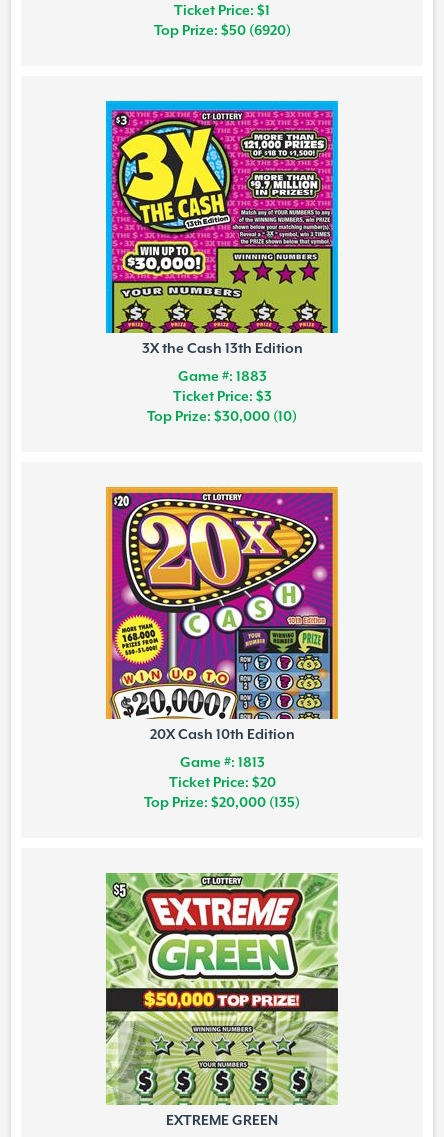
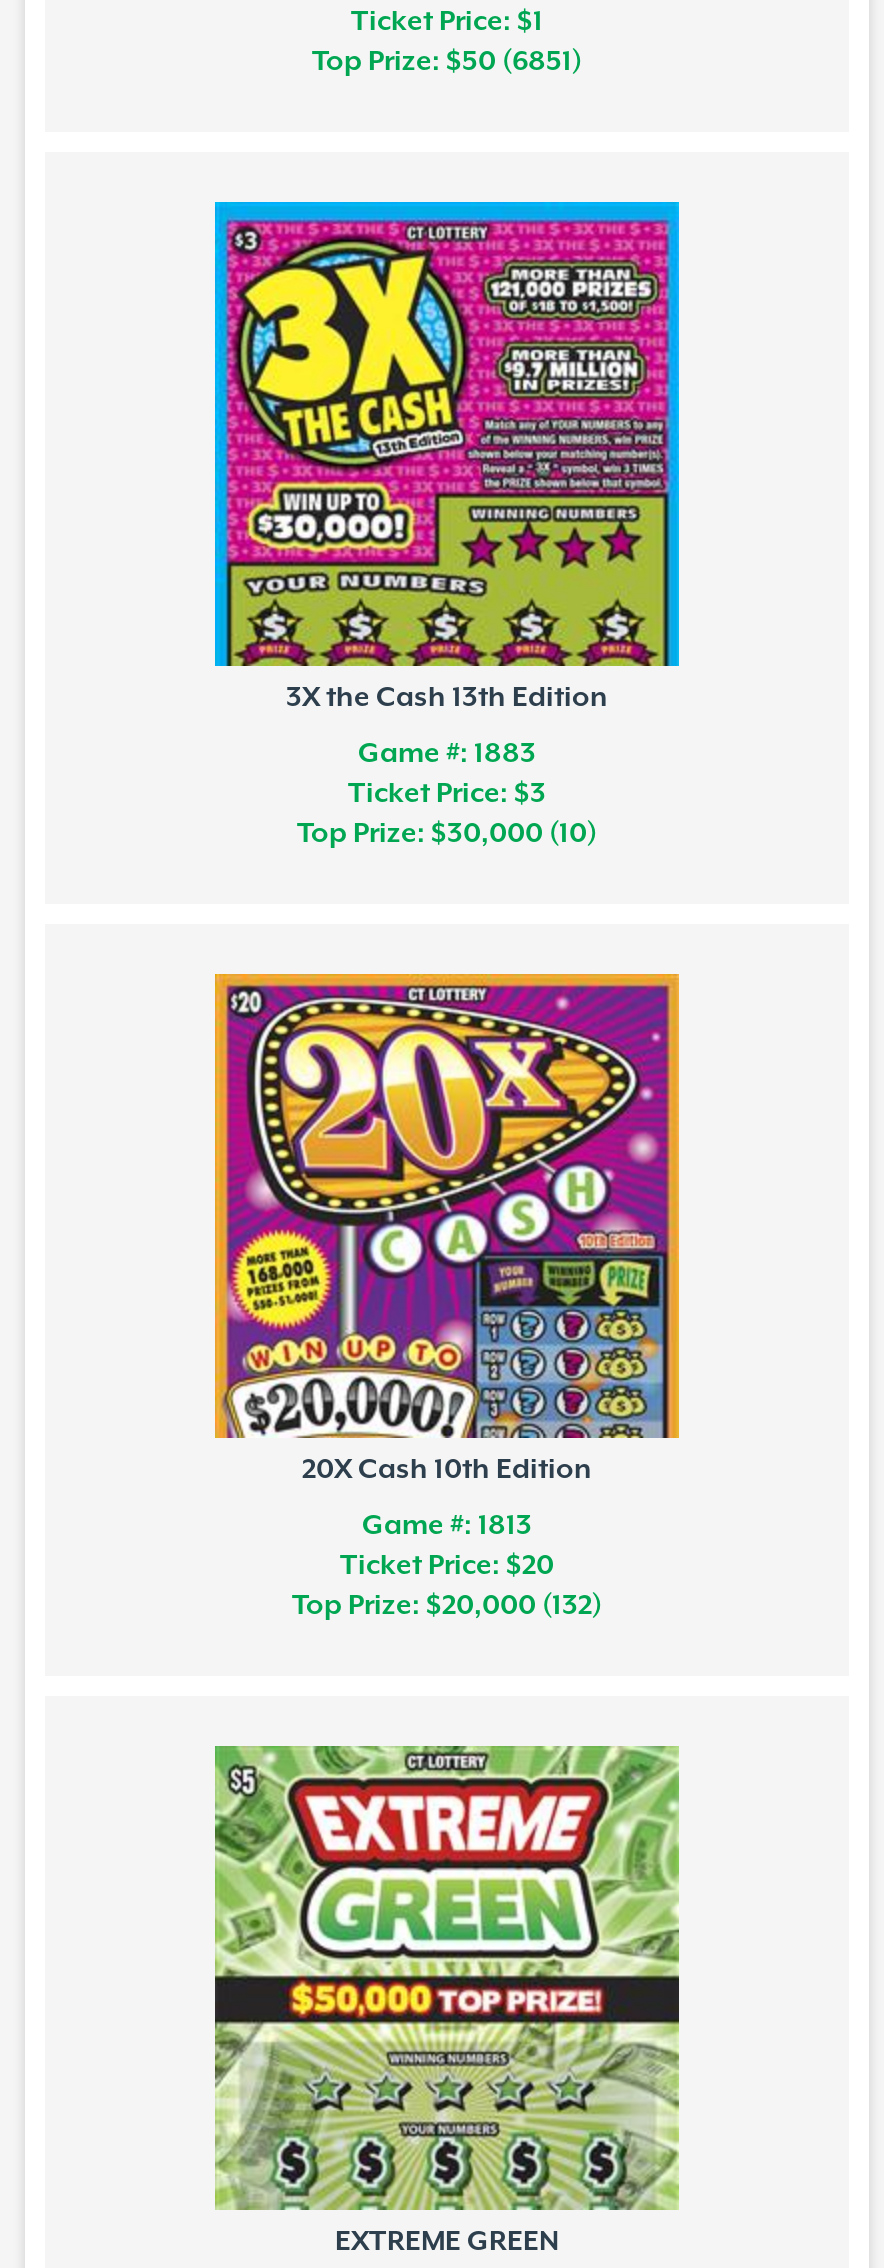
[153,23,290,39] Top Prize: $50 (6920) -> [312,46,582,78] Top Prize: $50 (6851)
[144,795,300,811] Top Prize: $20,000 (135) -> [292,1590,602,1622] Top Prize: $20,000 (132)

